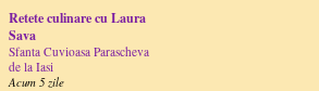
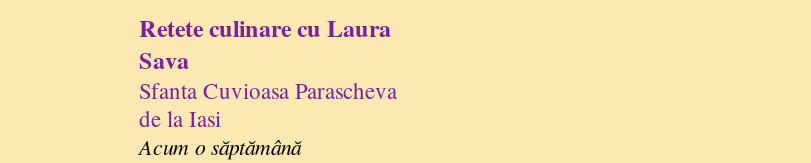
[9,74,64,90] Acum 5 zile -> [139,132,301,162] Acum o săptămână

